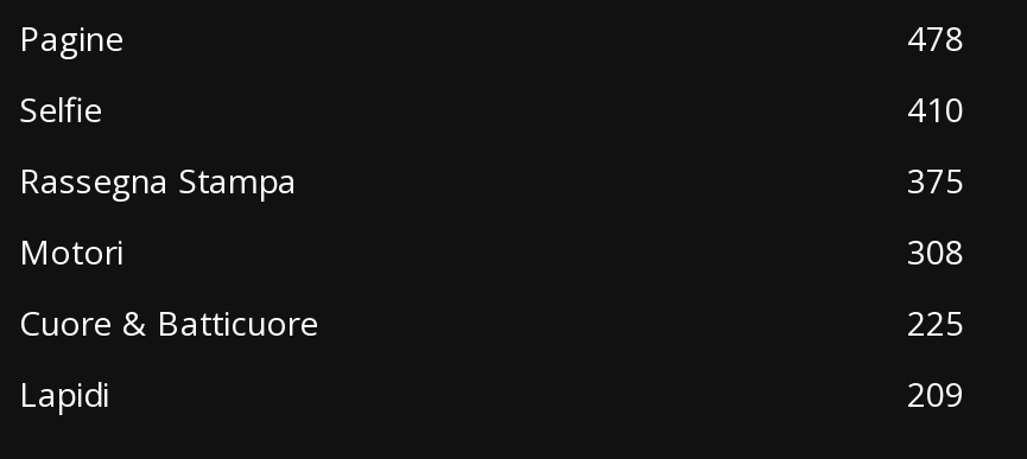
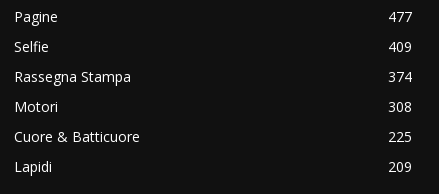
[907,16,964,61] 478 -> [388,7,412,26] 477
[907,88,964,133] 410 -> [388,37,412,56] 409
[907,159,964,204] 375 -> [388,67,412,86] 374

